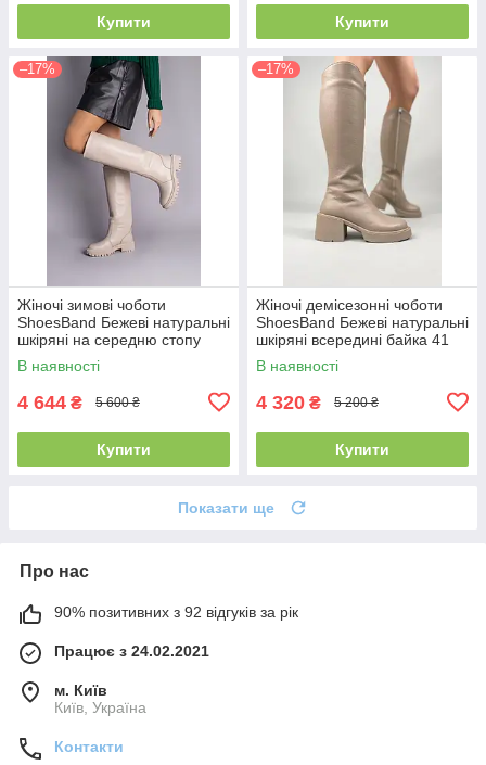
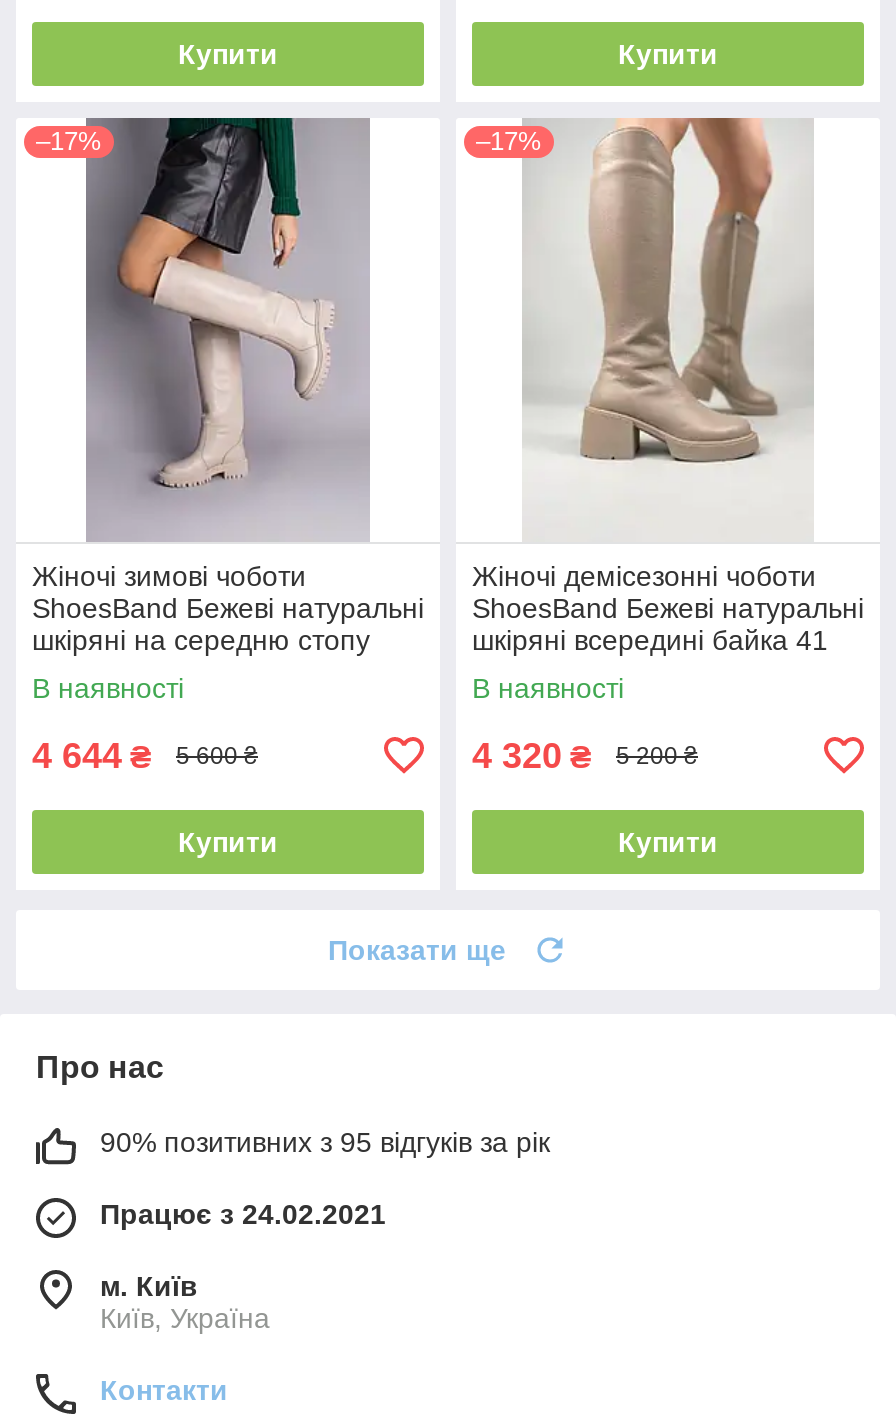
[54,603,298,620] 90% позитивних з 92 відгуків за рік -> [100,1126,550,1158] 90% позитивних з 95 відгуків за рік

